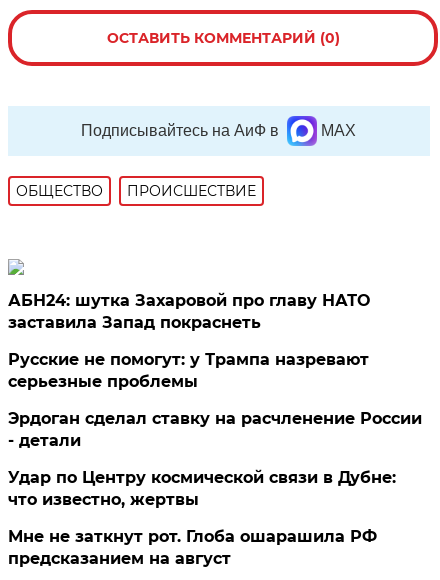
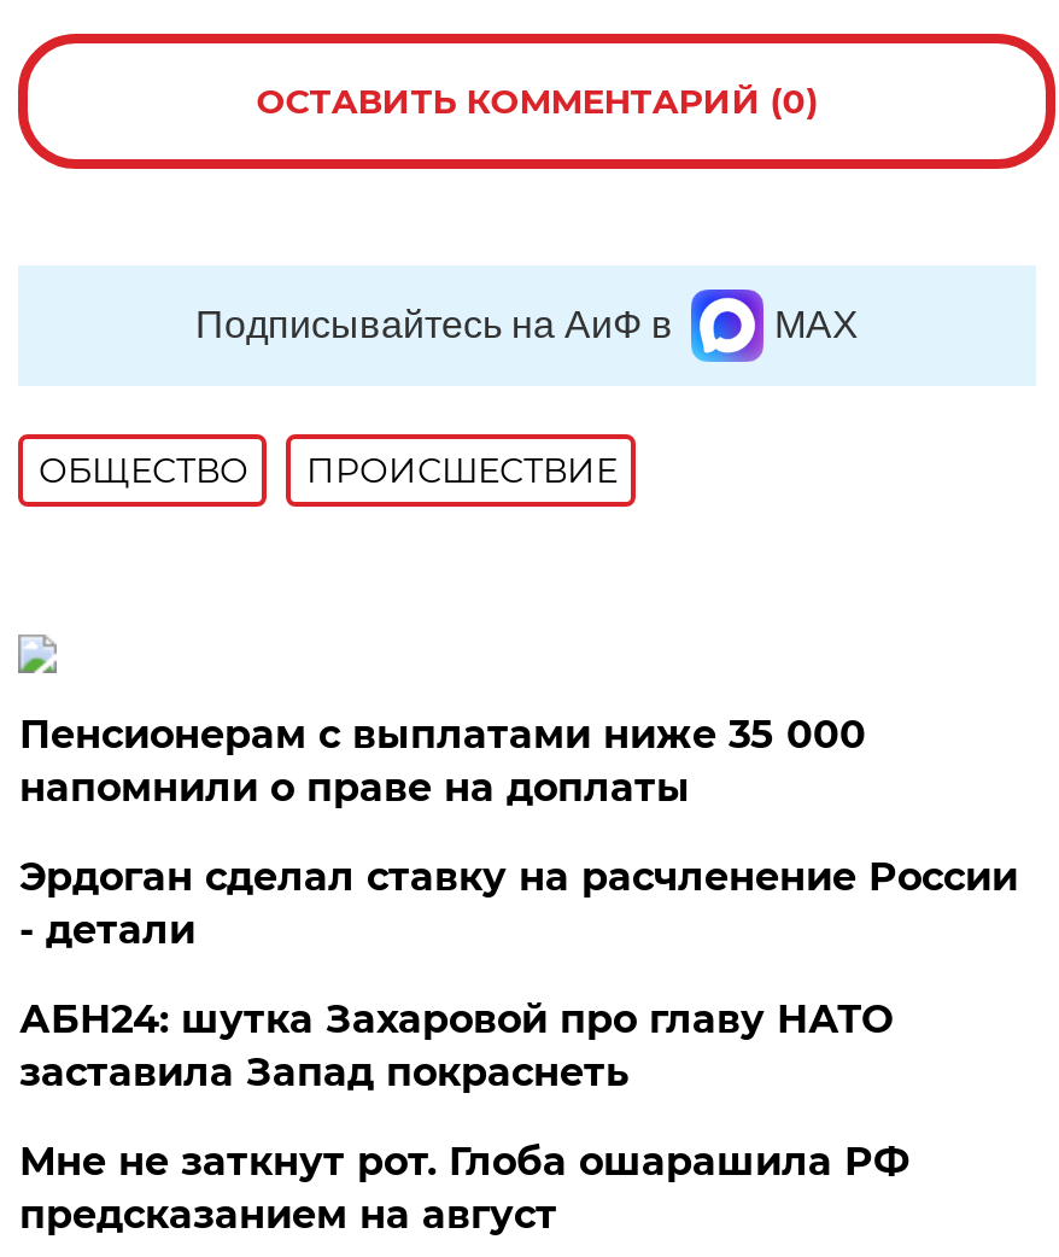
none -> [19,712,866,811] Пенсионерам с выплатами ниже 35 000 | напомнили о праве на доплаты
moved [8,291,370,332] -> [19,996,892,1095]: АБН24: шутка Захаровой про главу НАТО | заставила Запад покраснеть
[8,350,396,509] Русские не помогут: у Трампа назревают | серьезные проблемы | Удар по Центру космической связи в Дубне: | что известно, жертвы -> none
moved [8,409,422,450] -> [19,854,1018,953]: Эрдоган сделал ставку на расчленение России | - детали

